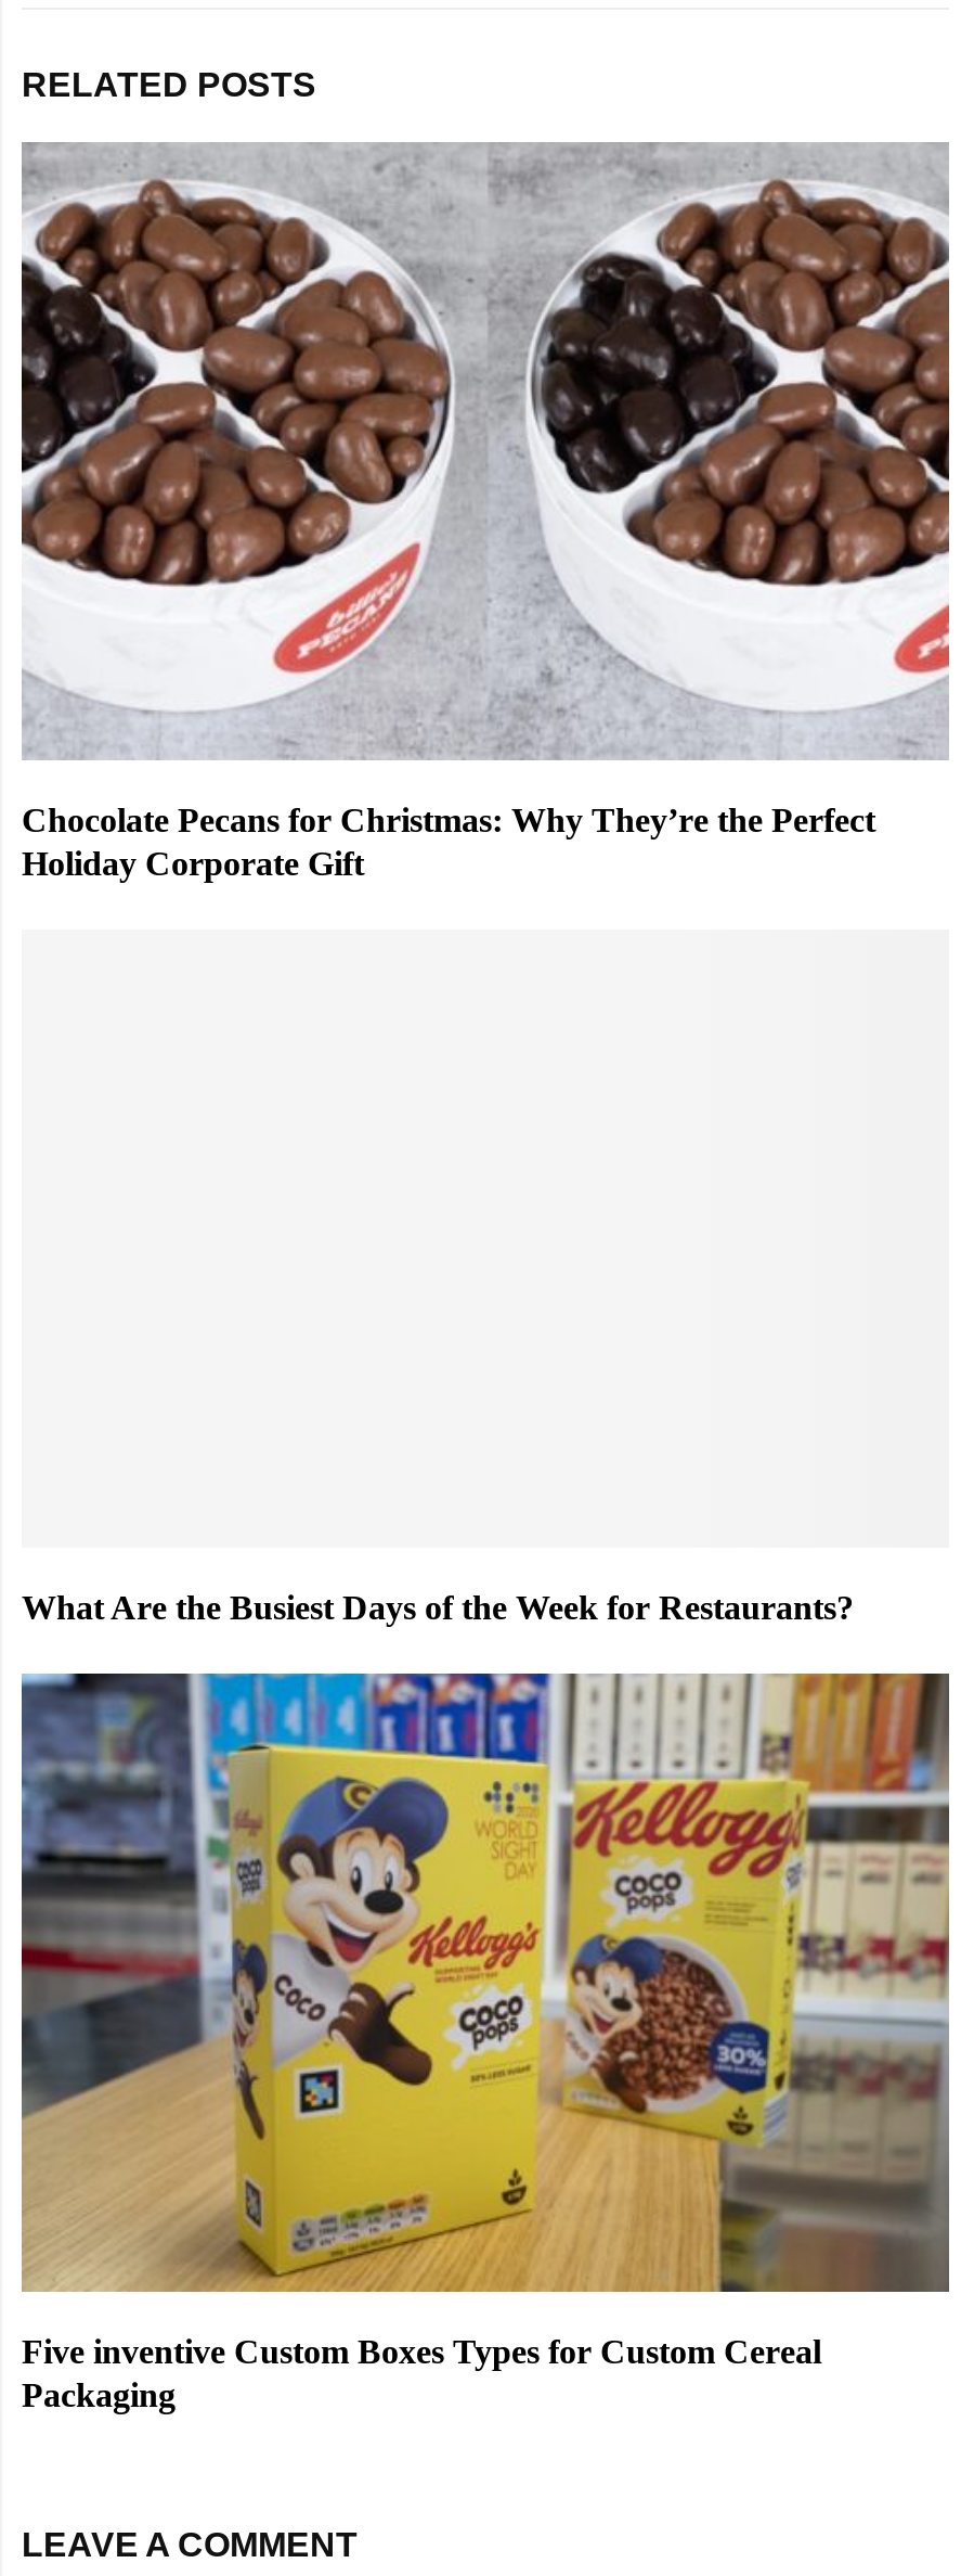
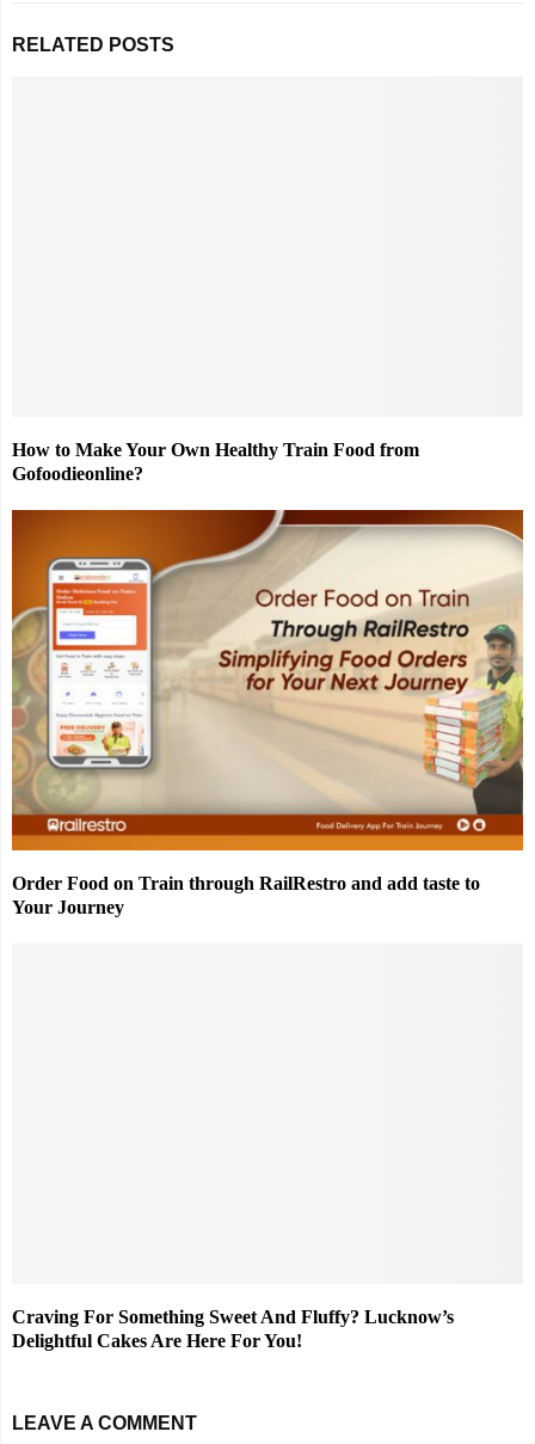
none -> [11,509,524,852] [image]
[20,142,951,760] [image] -> none
[22,801,875,881] Chocolate Pecans for Christmas: Why They’re the Perfect | Holiday Corporate Gift -> [12,439,419,483] How to Make Your Own Healthy Train Food from | Gofoodieonline?
[22,1589,854,1626] What Are the Busiest Days of the Week for Restaurants? -> [12,873,480,918] Order Food on Train through RailRestro and add taste to | Your Journey
[20,1671,951,2294] [image] -> none
[22,2334,821,2414] Five inventive Custom Boxes Types for Custom Cereal | Packaging -> [12,1307,454,1351] Craving For Something Sweet And Fluffy? Lucknow’s | Delightful Cakes Are Here For You!

